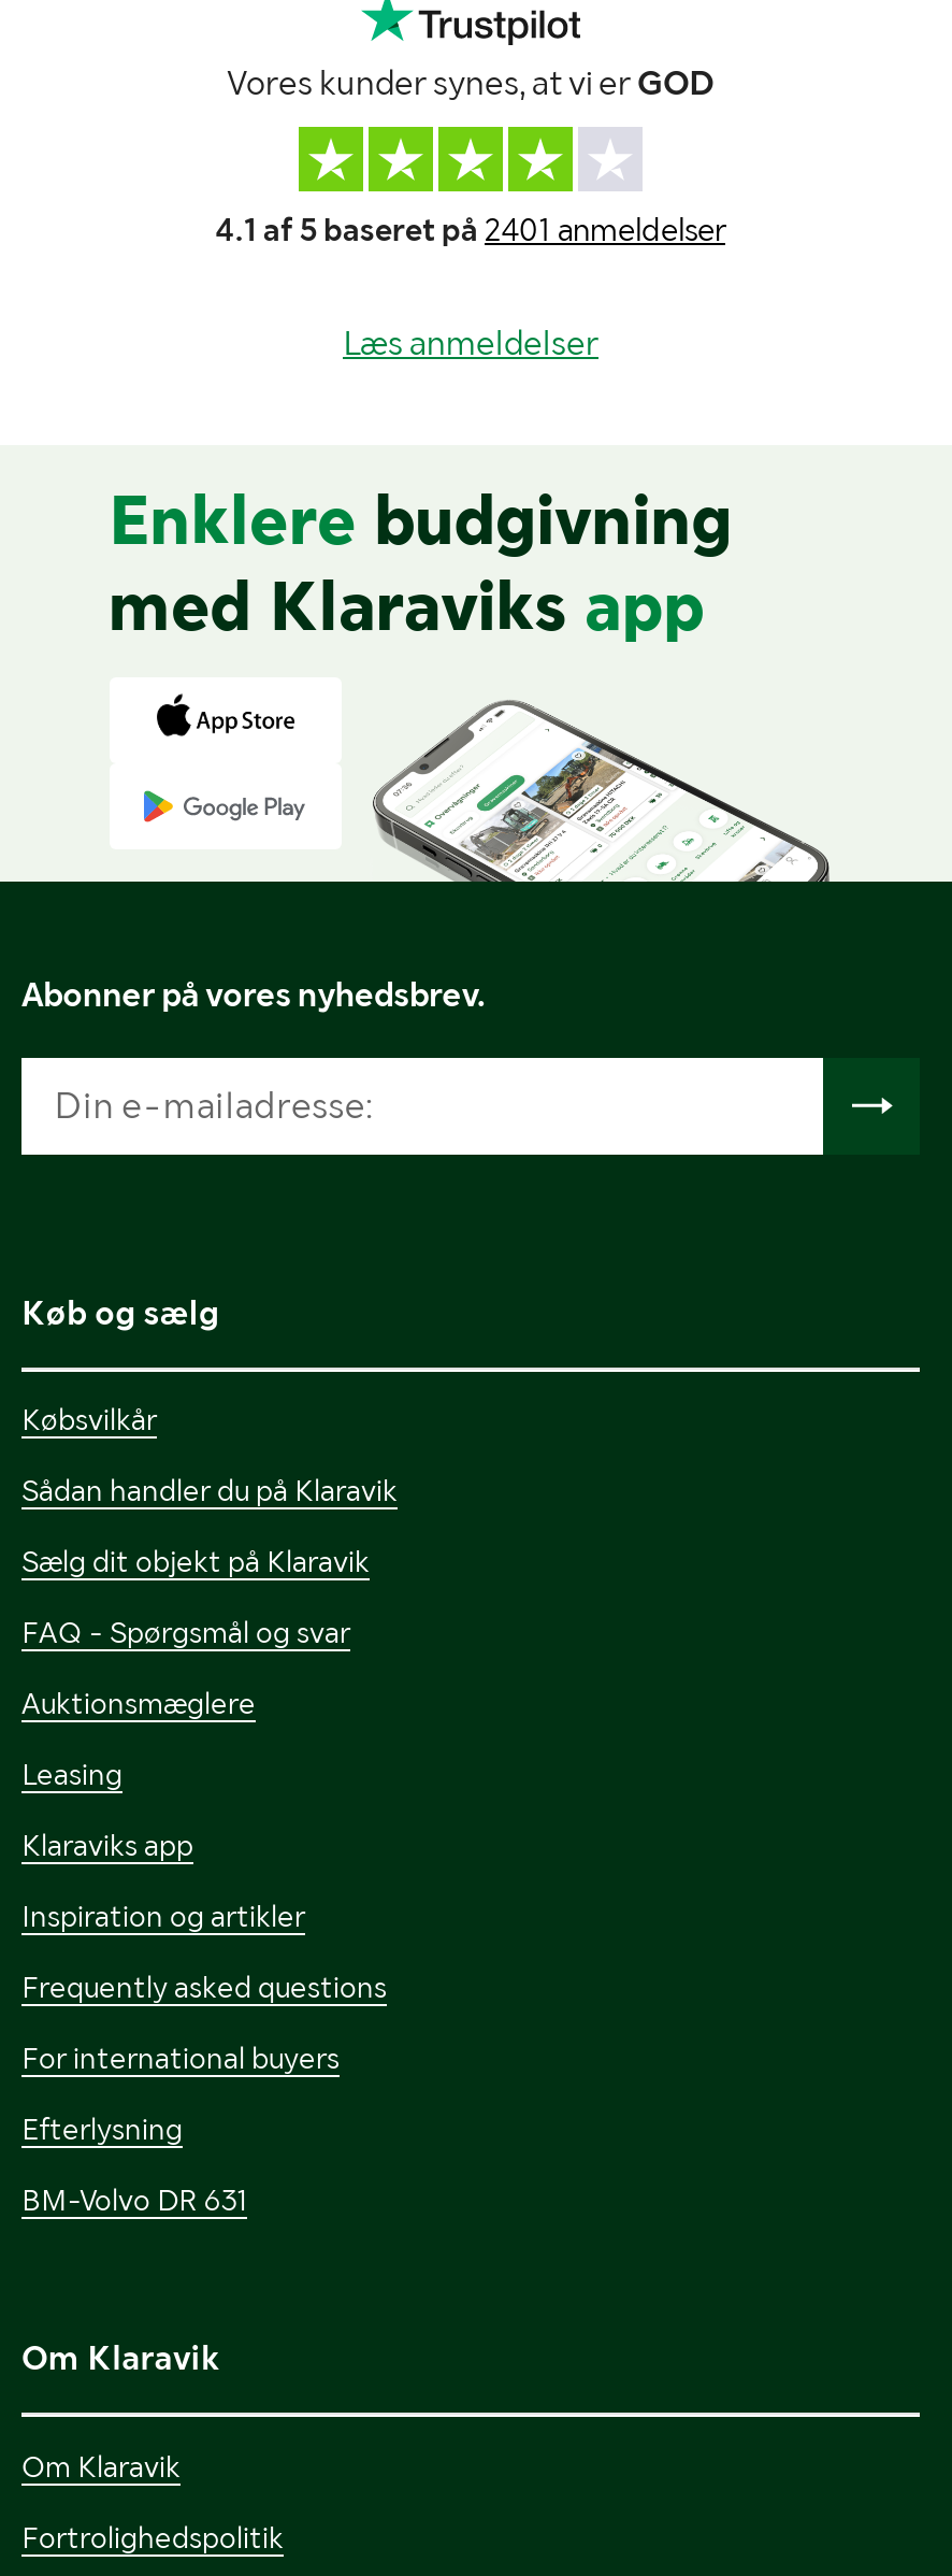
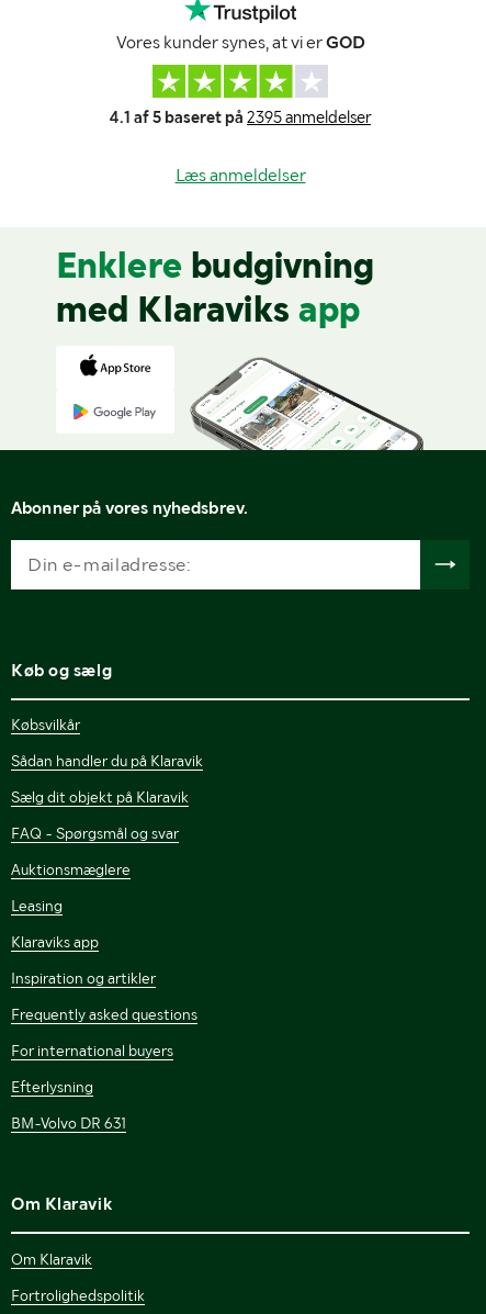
[216,210,725,249] 4.1 af 5 baseret på 2401 anmeldelser -> [110,107,371,127] 4.1 af 5 baseret på 2395 anmeldelser

